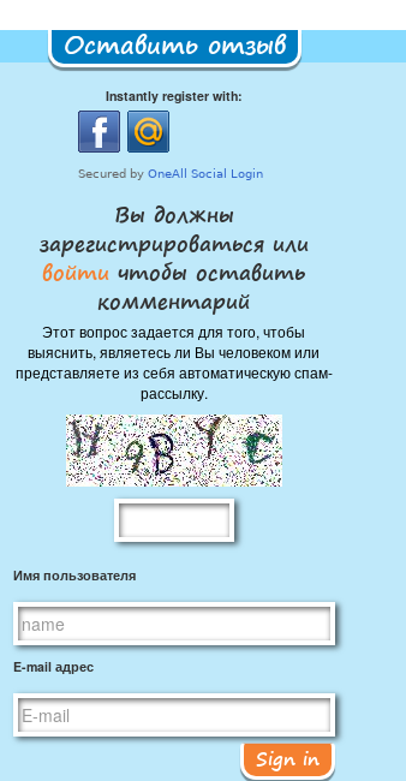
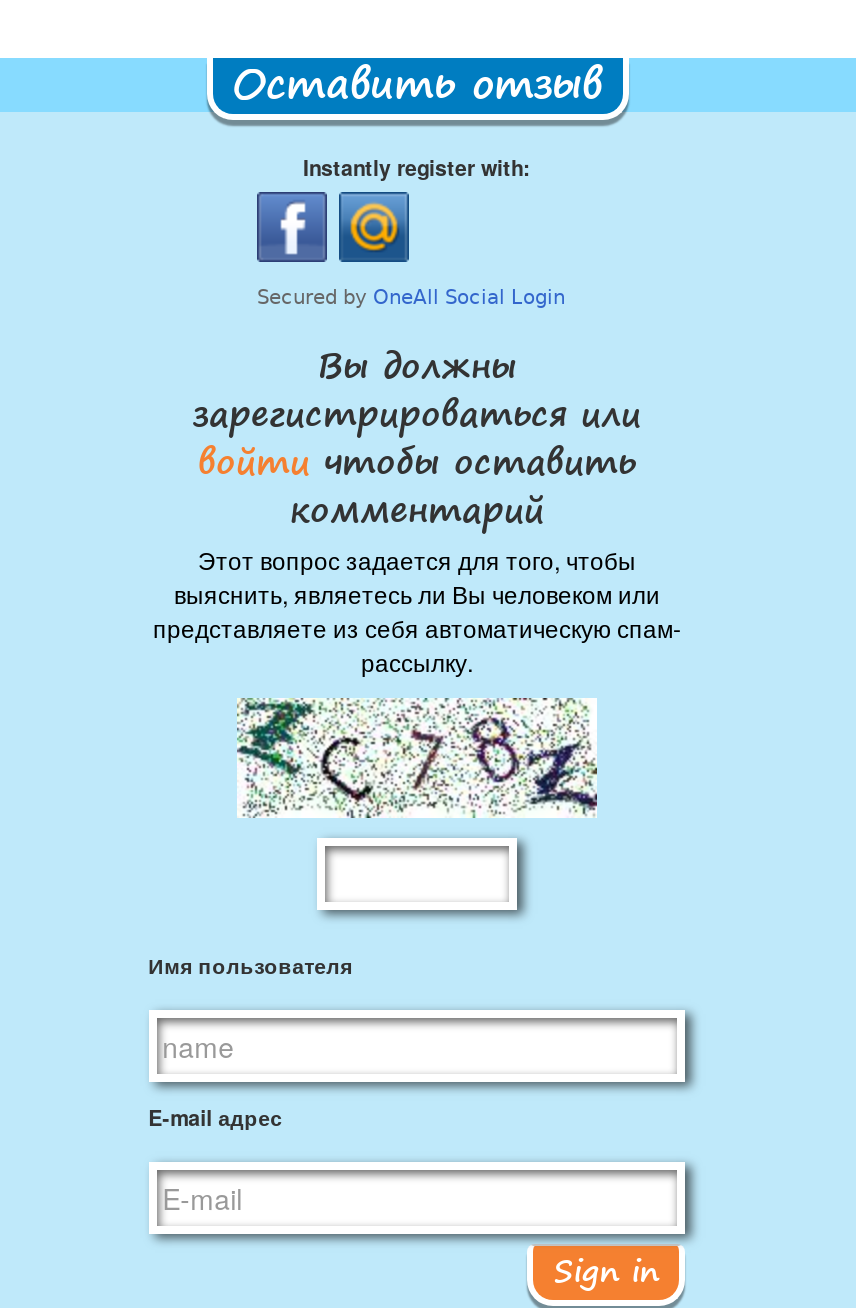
[65,413,282,488] [image] -> [237,696,599,818] [image]

